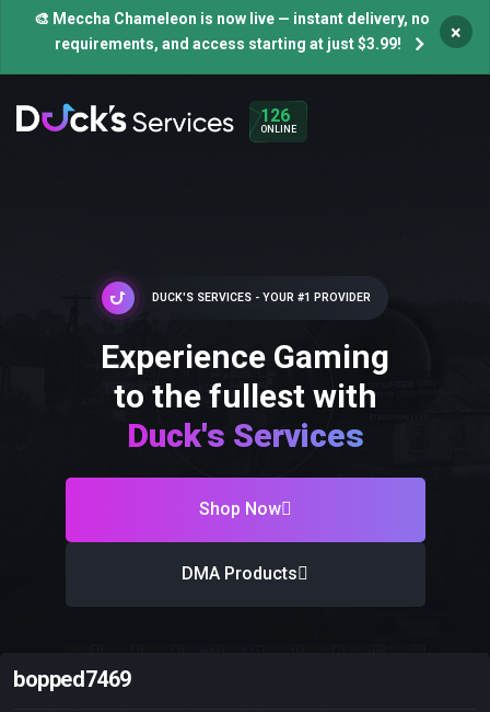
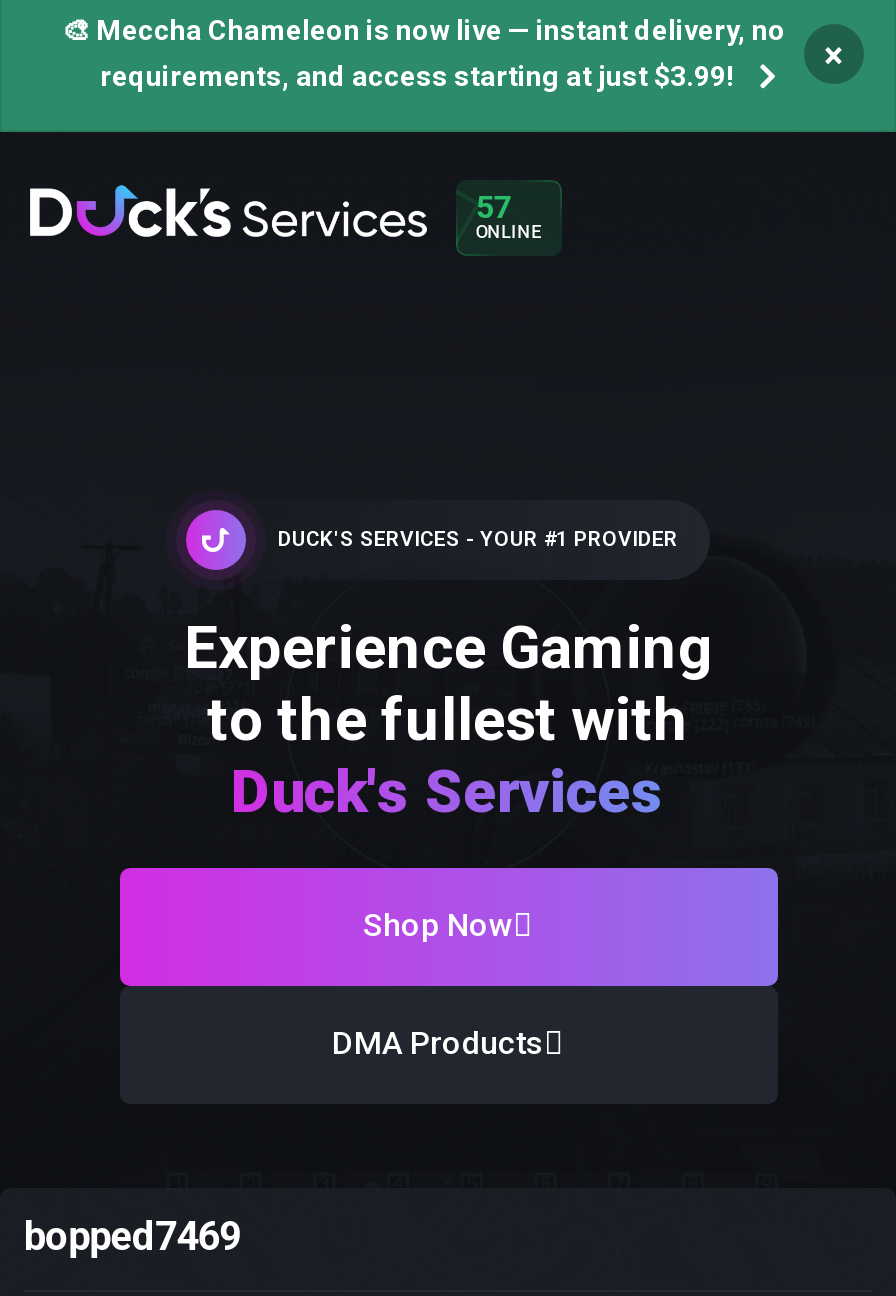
[260,105,290,126] 126 -> [476,188,512,226] 57

